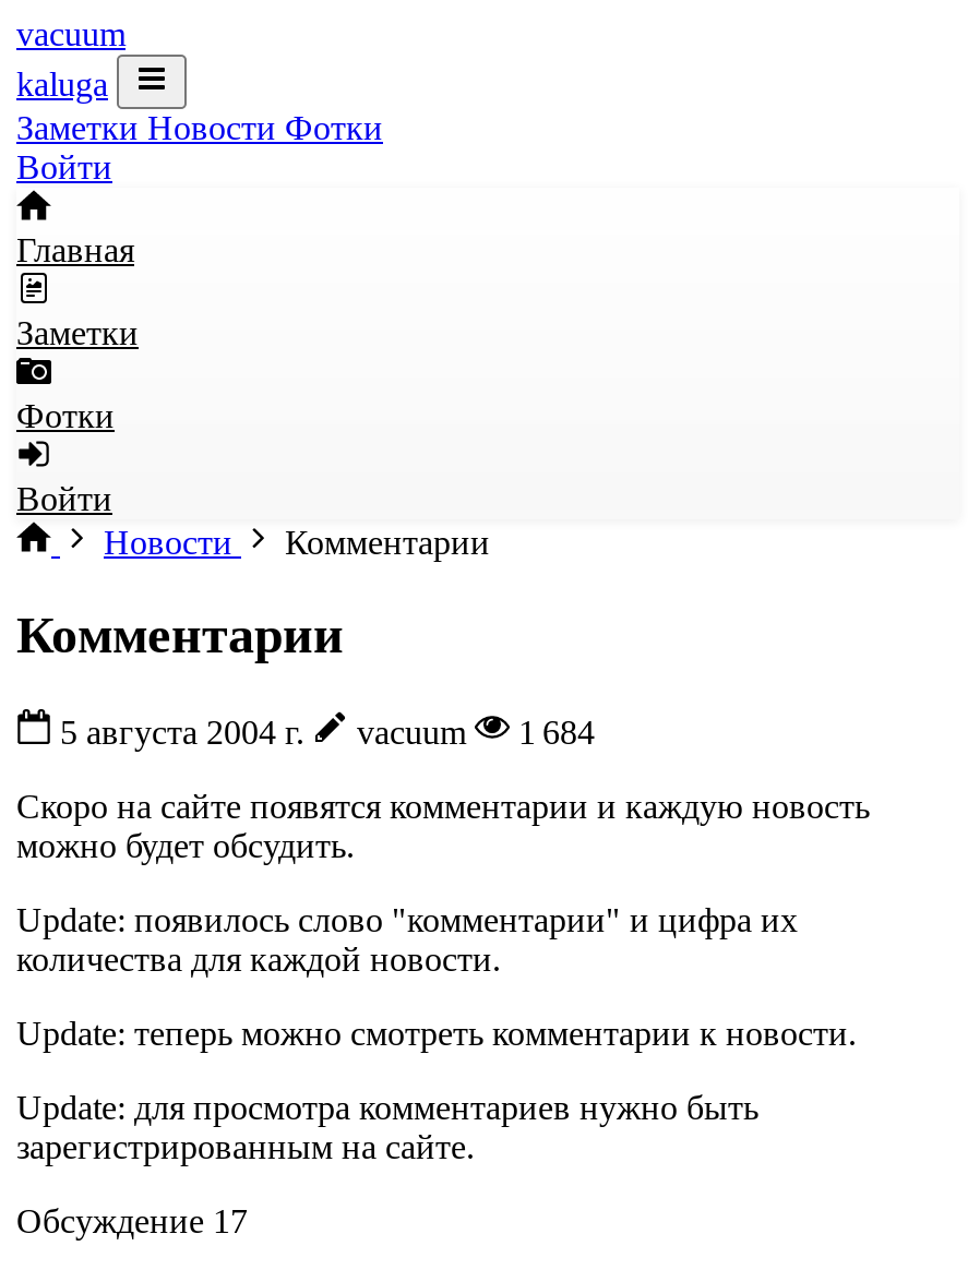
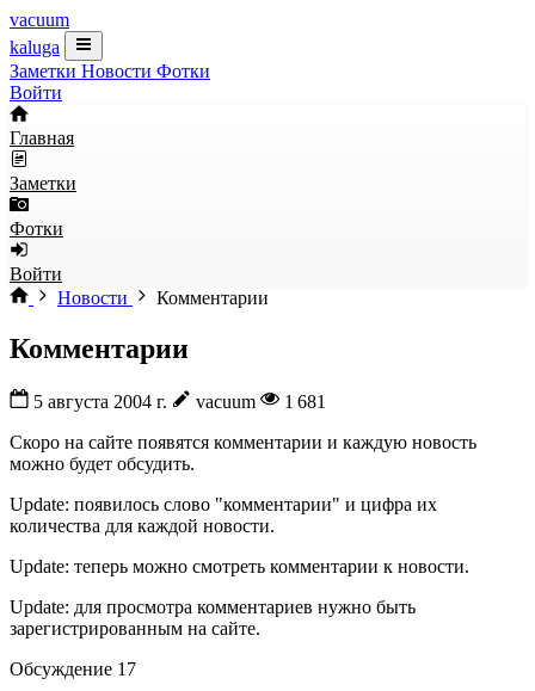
[60,713,595,750] 5 августа 2004 г. vacuum 1 684 -> [33,391,326,411] 5 августа 2004 г. vacuum 1 681

